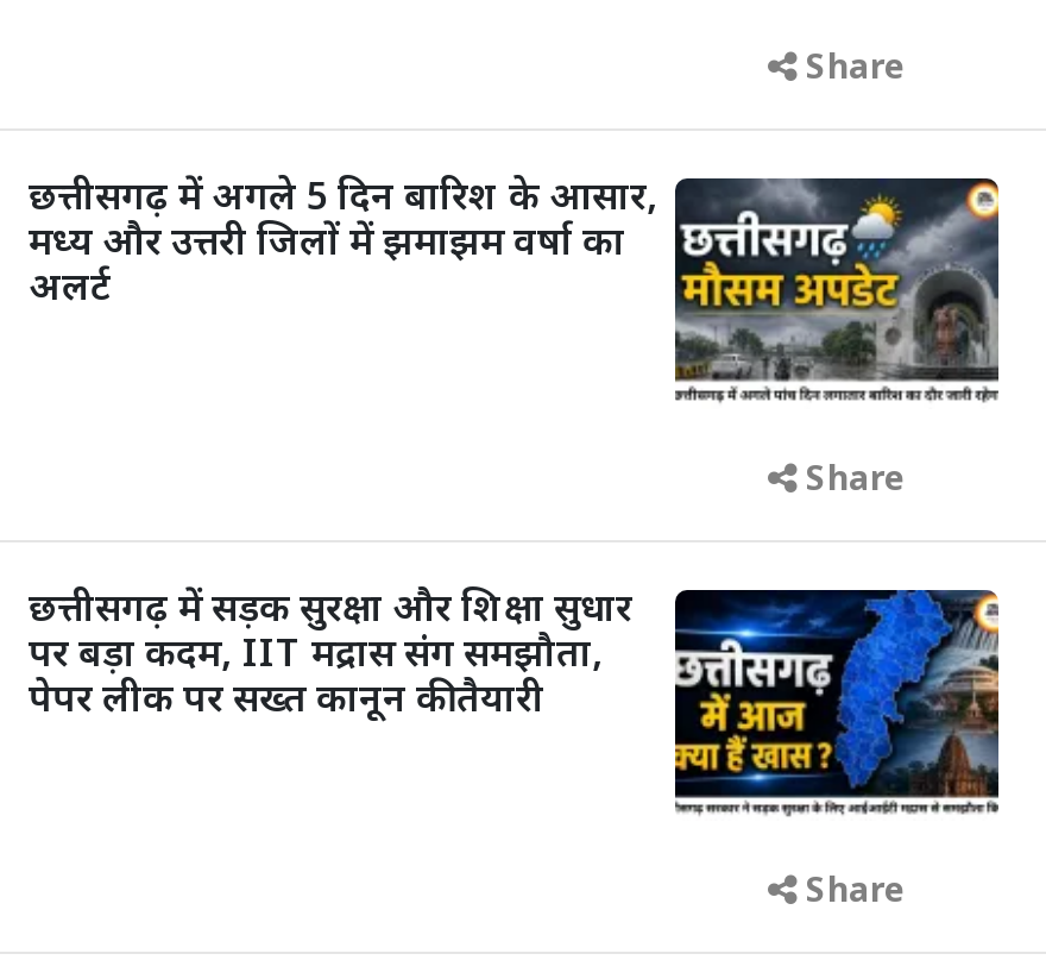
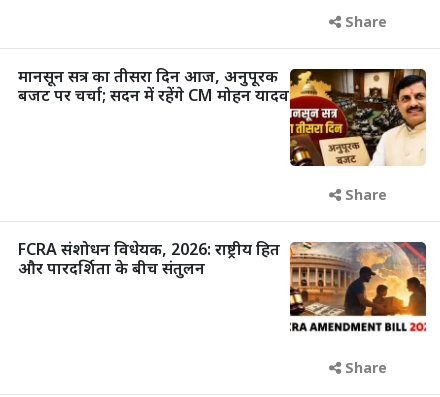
[29,176,1001,409] [image] | छत्तीसगढ़ में अगले 5 दिन बारिश के आसार, | मध्य और उत्तरी जिलों में झमाझम वर्षा का | अलर्ट -> [18,68,427,167] [image] | मानसून सत्र का तीसरा दिन आज, अनुपूरक | बजट पर चर्चा; सदन में रहेंगे CM मोहन यादव
[29,588,1001,818] [image] | छत्तीसगढ़ में सड़क सुरक्षा और शिक्षा सुधार | पर बड़ा कदम, IIT मद्रास संग समझौता, | पेपर लीक पर सख्त कानून की तैयारी -> [18,241,427,336] [image] | FCRA संशोधन विधेयक, 2026: राष्ट्रीय हित | और पारदर्शिता के बीच संतुलन

